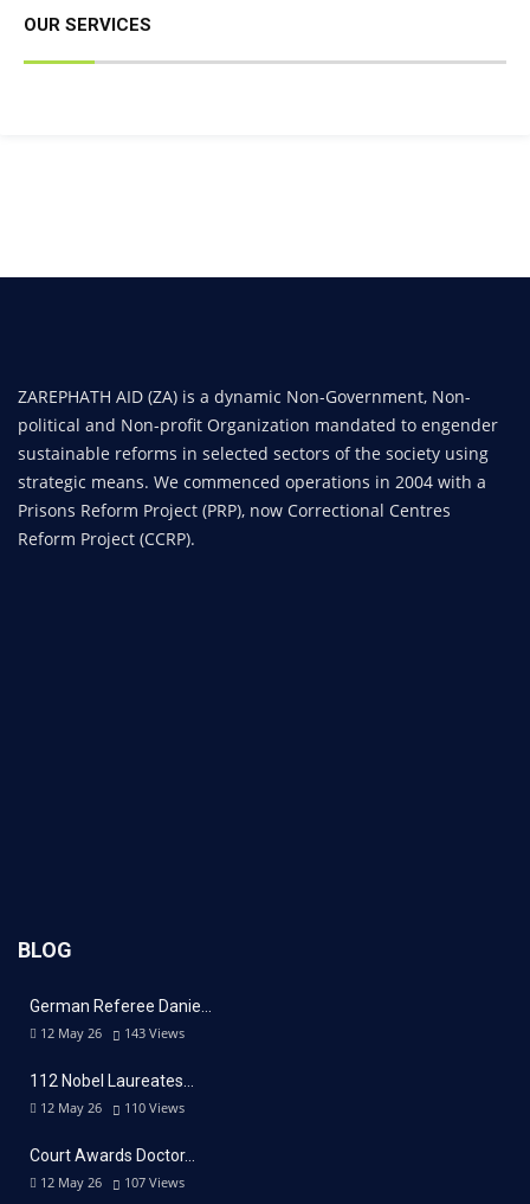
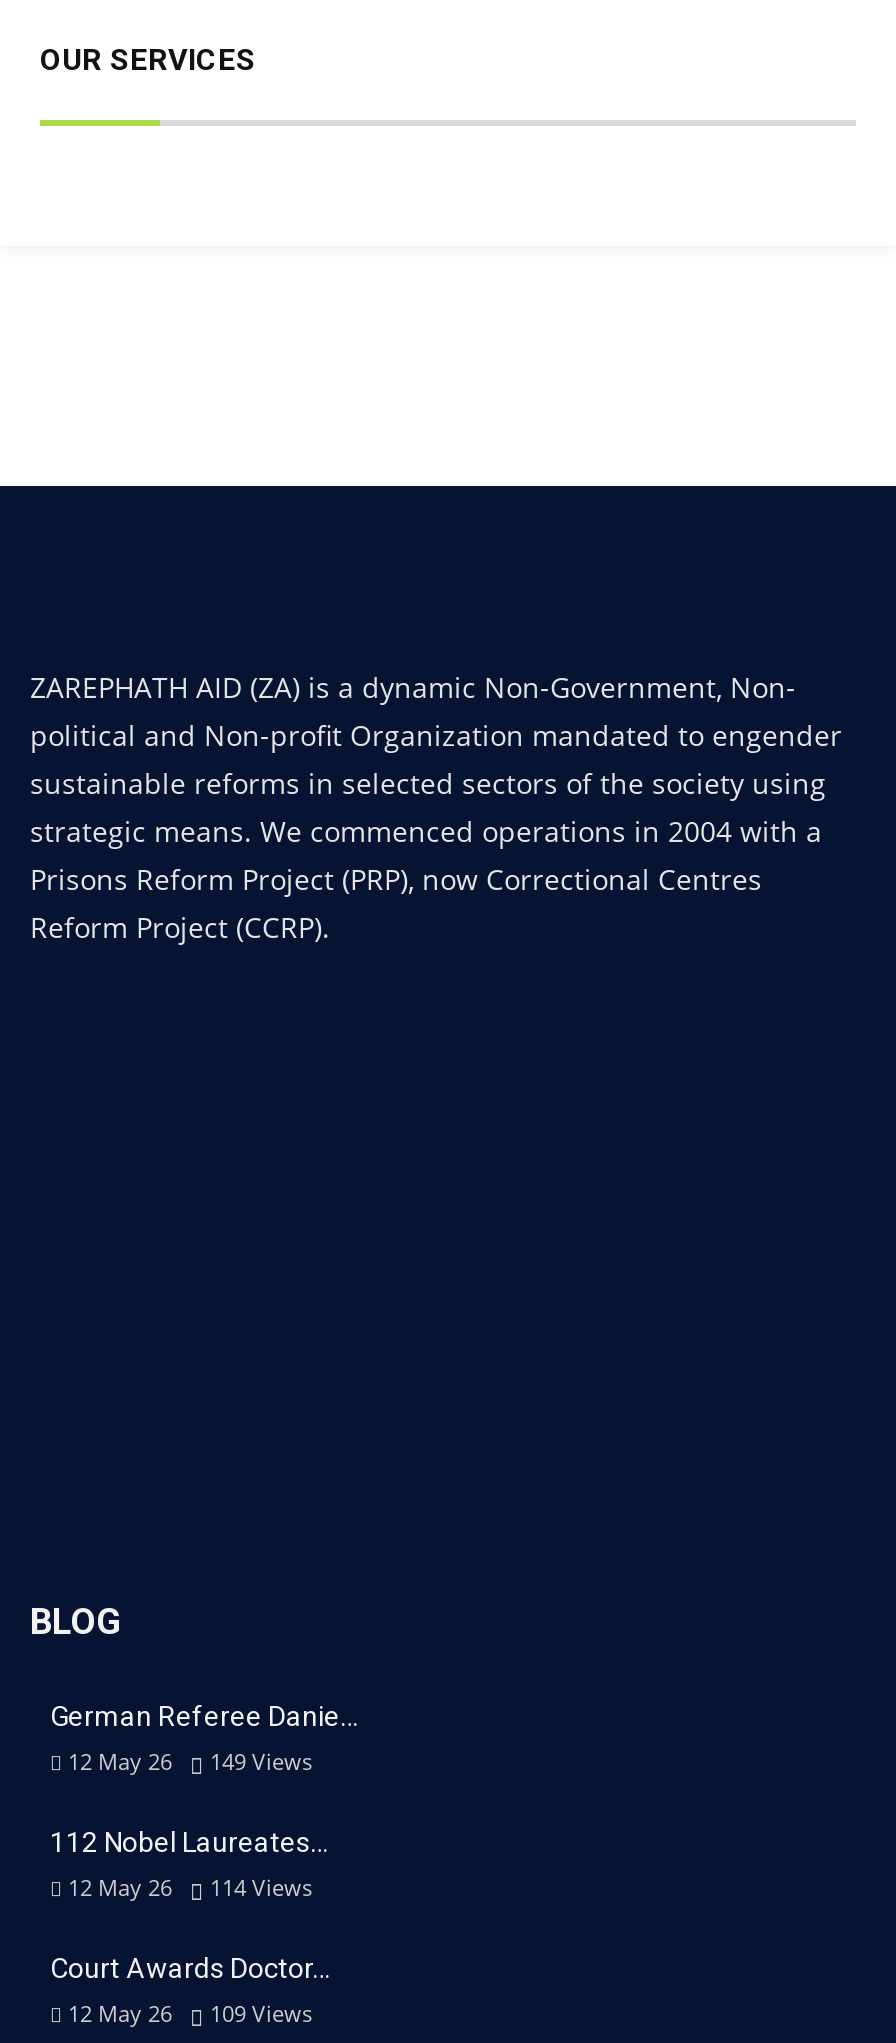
[40,1024,185,1042] 12 May 26 143 Views -> [68,1746,312,1776] 12 May 26 149 Views
[40,1099,185,1116] 12 May 26 110 Views -> [68,1872,312,1902] 12 May 26 114 Views
[40,1173,185,1191] 12 May 26 107 Views -> [68,1998,312,2028] 12 May 26 109 Views

